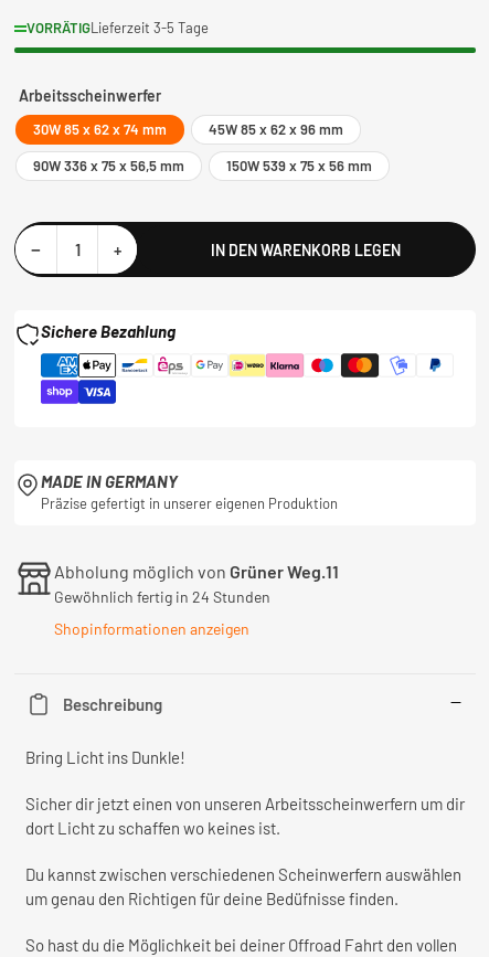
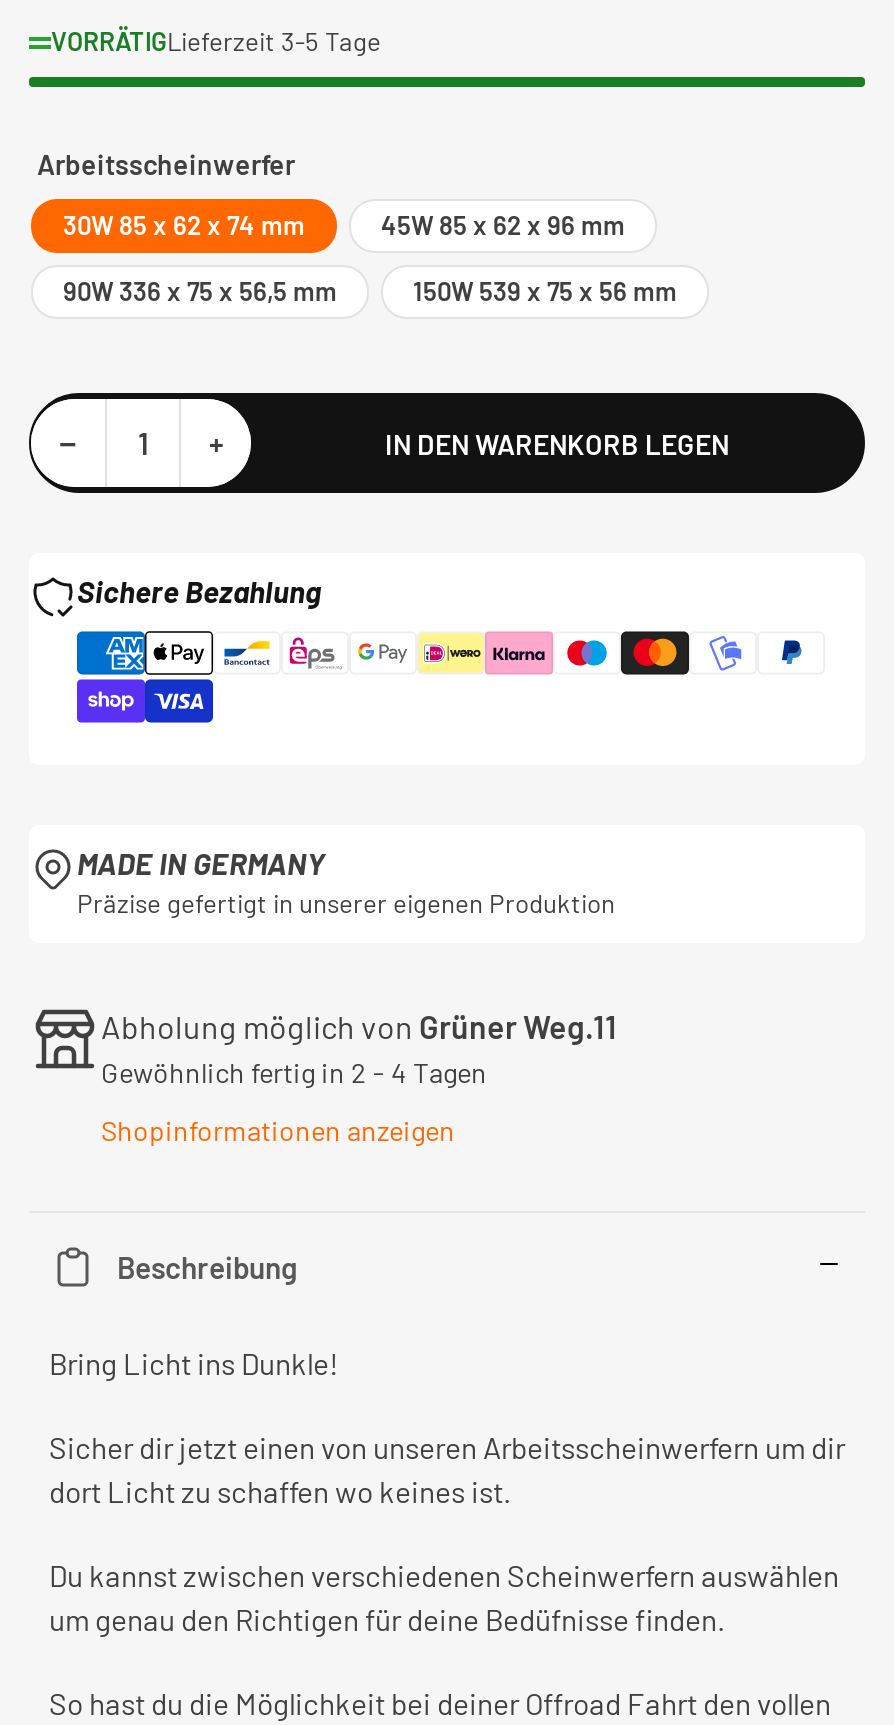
[54,587,270,606] Gewöhnlich fertig in 24 Stunden -> [101,1055,487,1089] Gewöhnlich fertig in 2 - 4 Tagen

